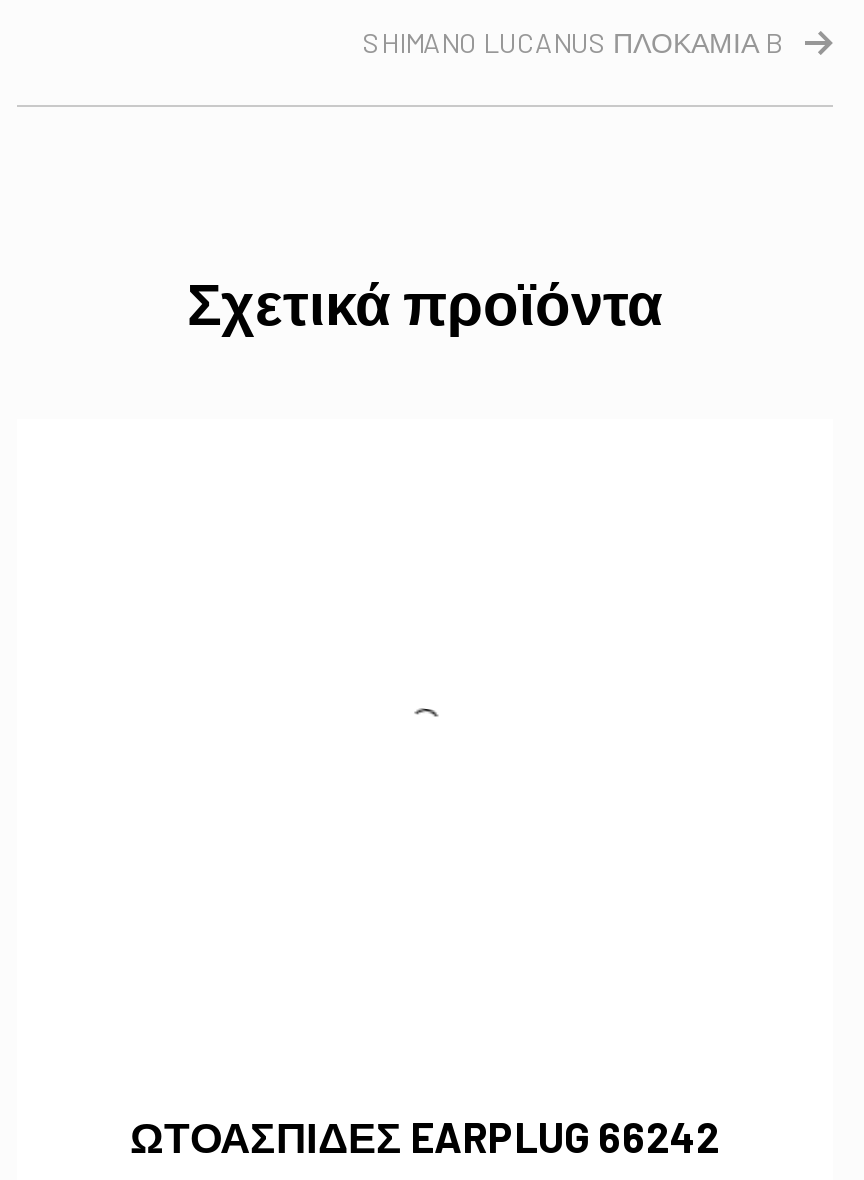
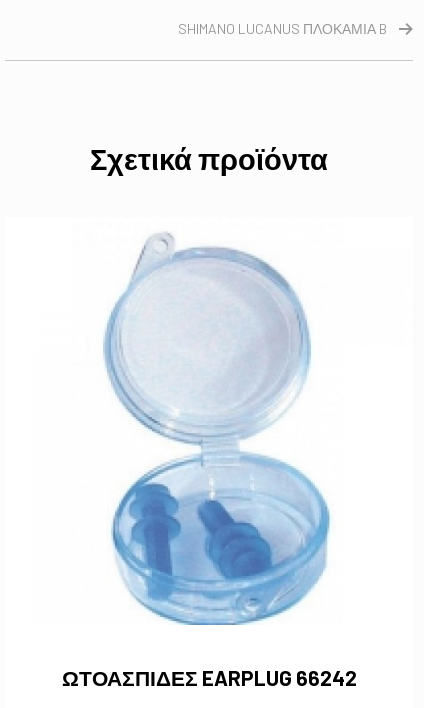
none -> [102,232,331,626] [image]

